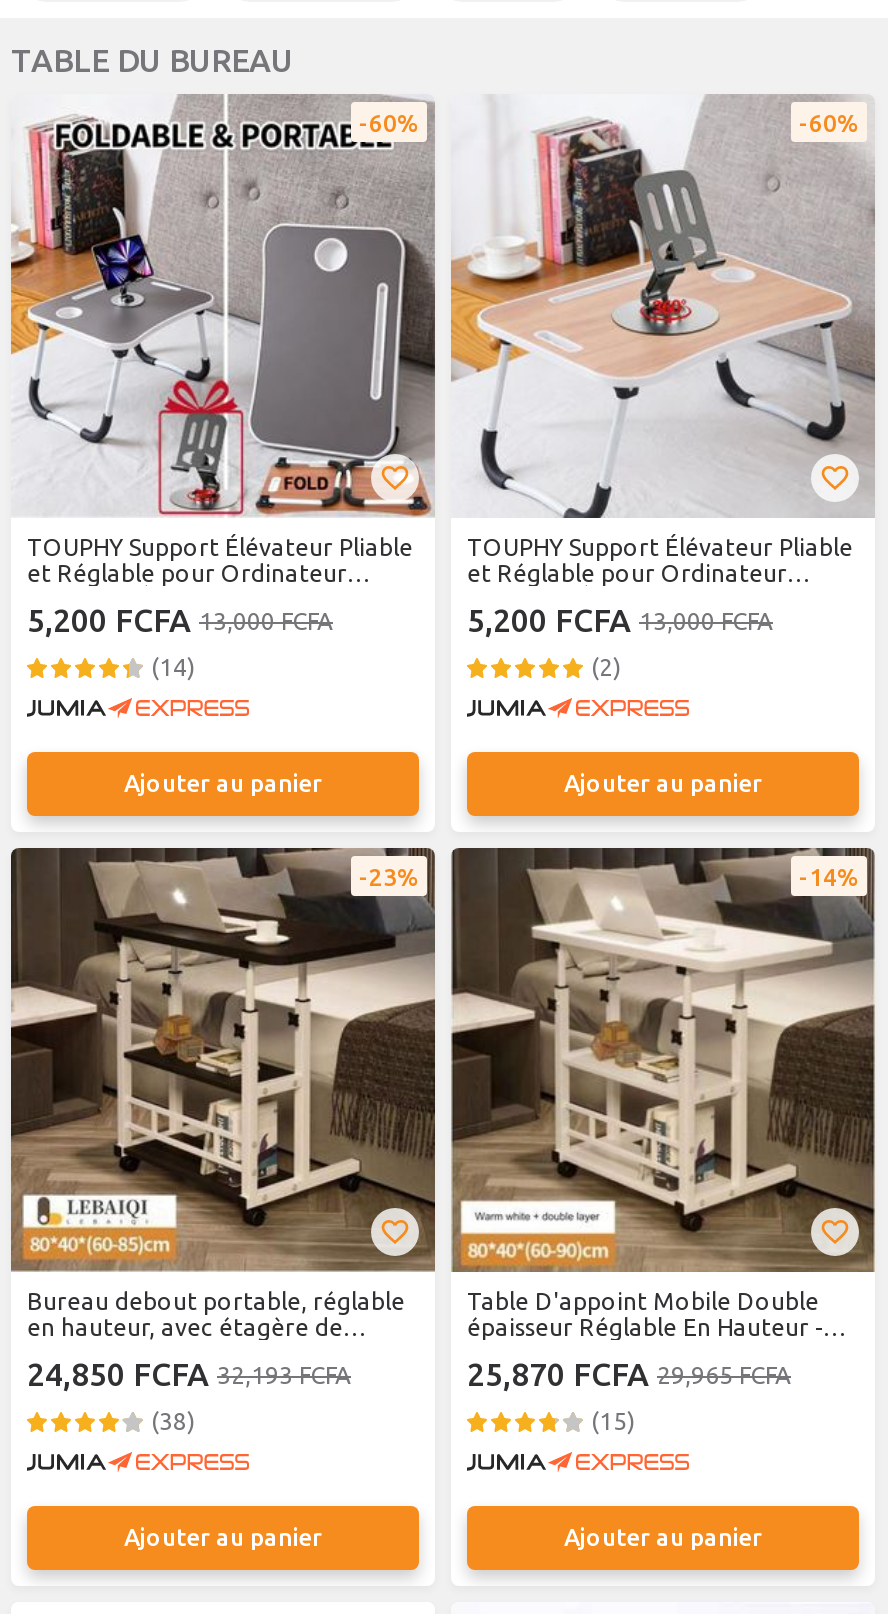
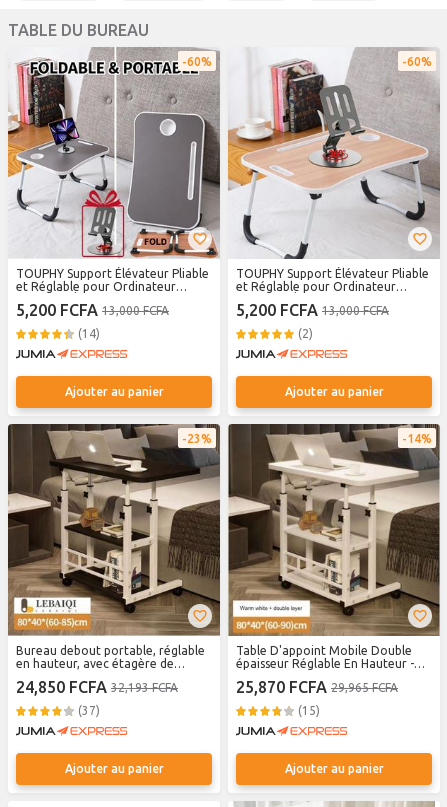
[151,1408,195,1434] (38) -> [78,704,100,717] (37)

